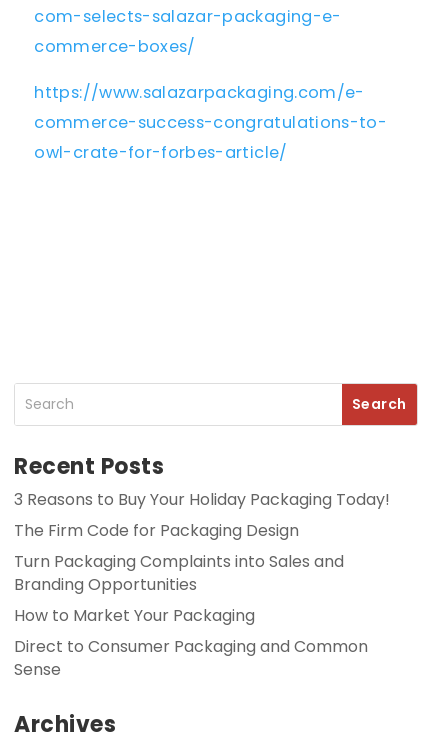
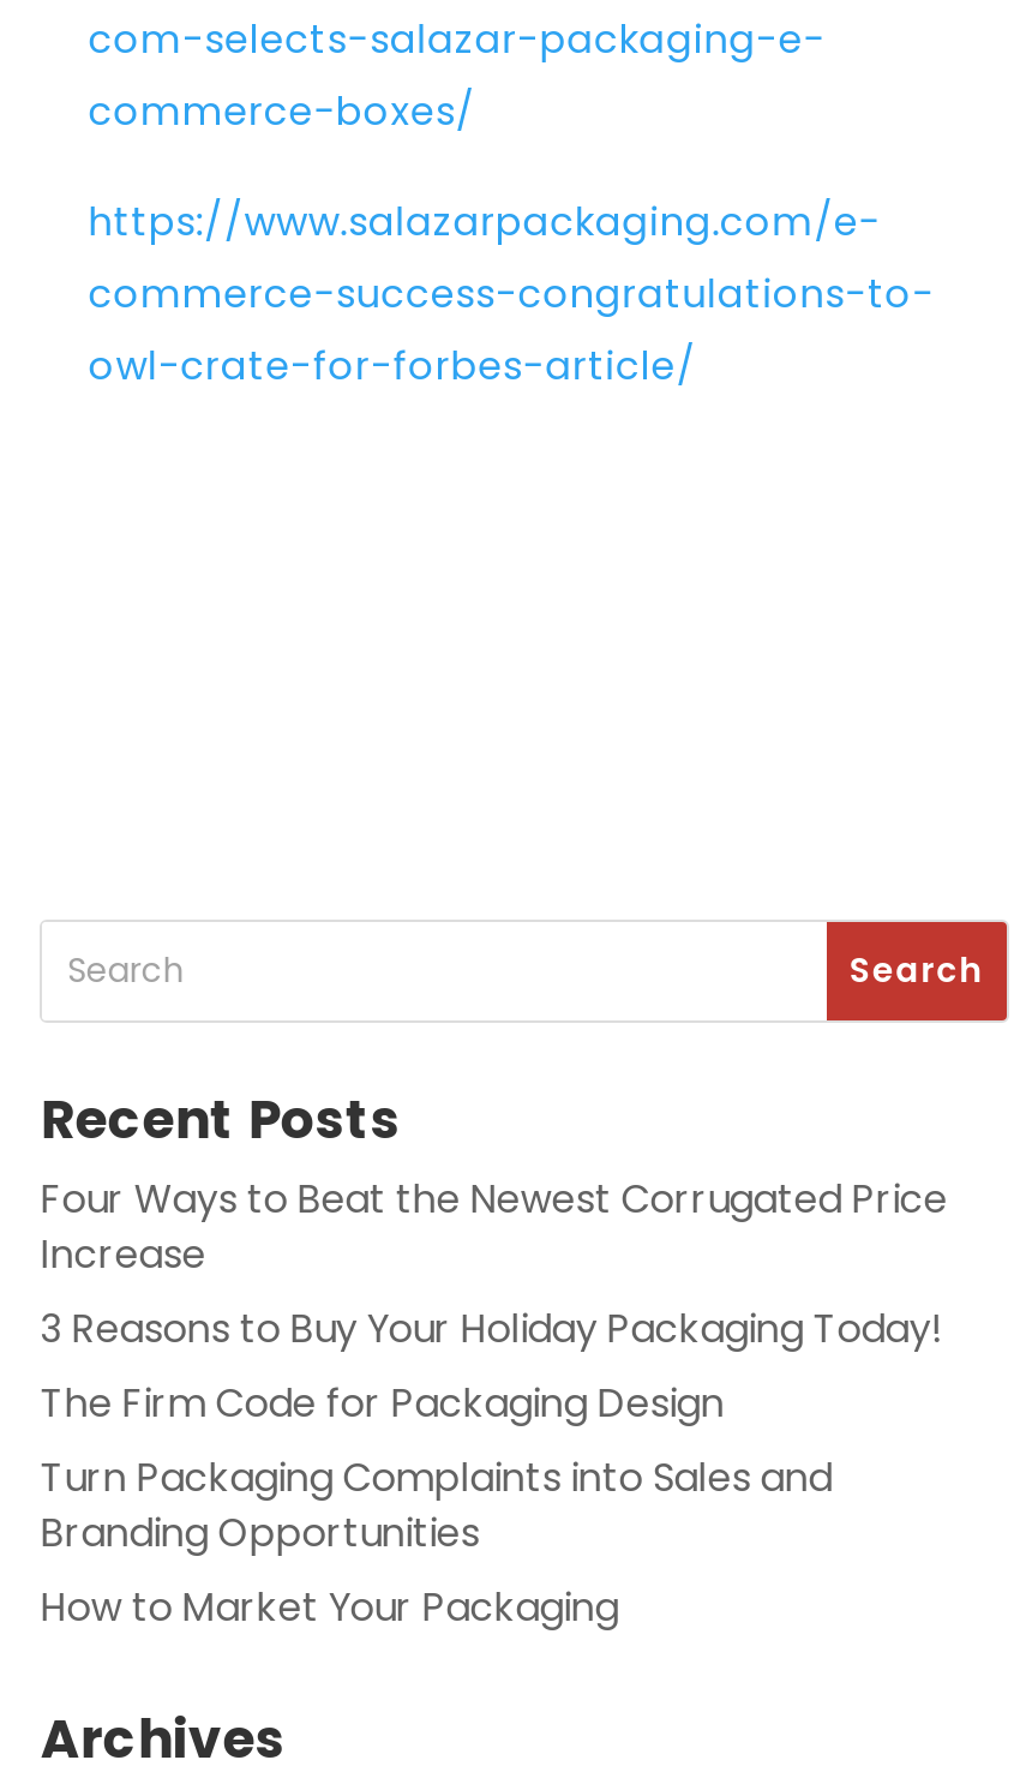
none -> [41,1171,948,1281] Four Ways to Beat the Newest Corrugated Price | Increase
moved [14,487,390,626] -> [41,1300,943,1634]: 3 Reasons to Buy Your Holiday Packaging Today! | The Firm Code for Packaging Design | Turn Packaging Complaints into Sales and | Branding Opportunities | How to Market Your Packaging
[14,634,368,680] Direct to Consumer Packaging and Common | Sense -> none

